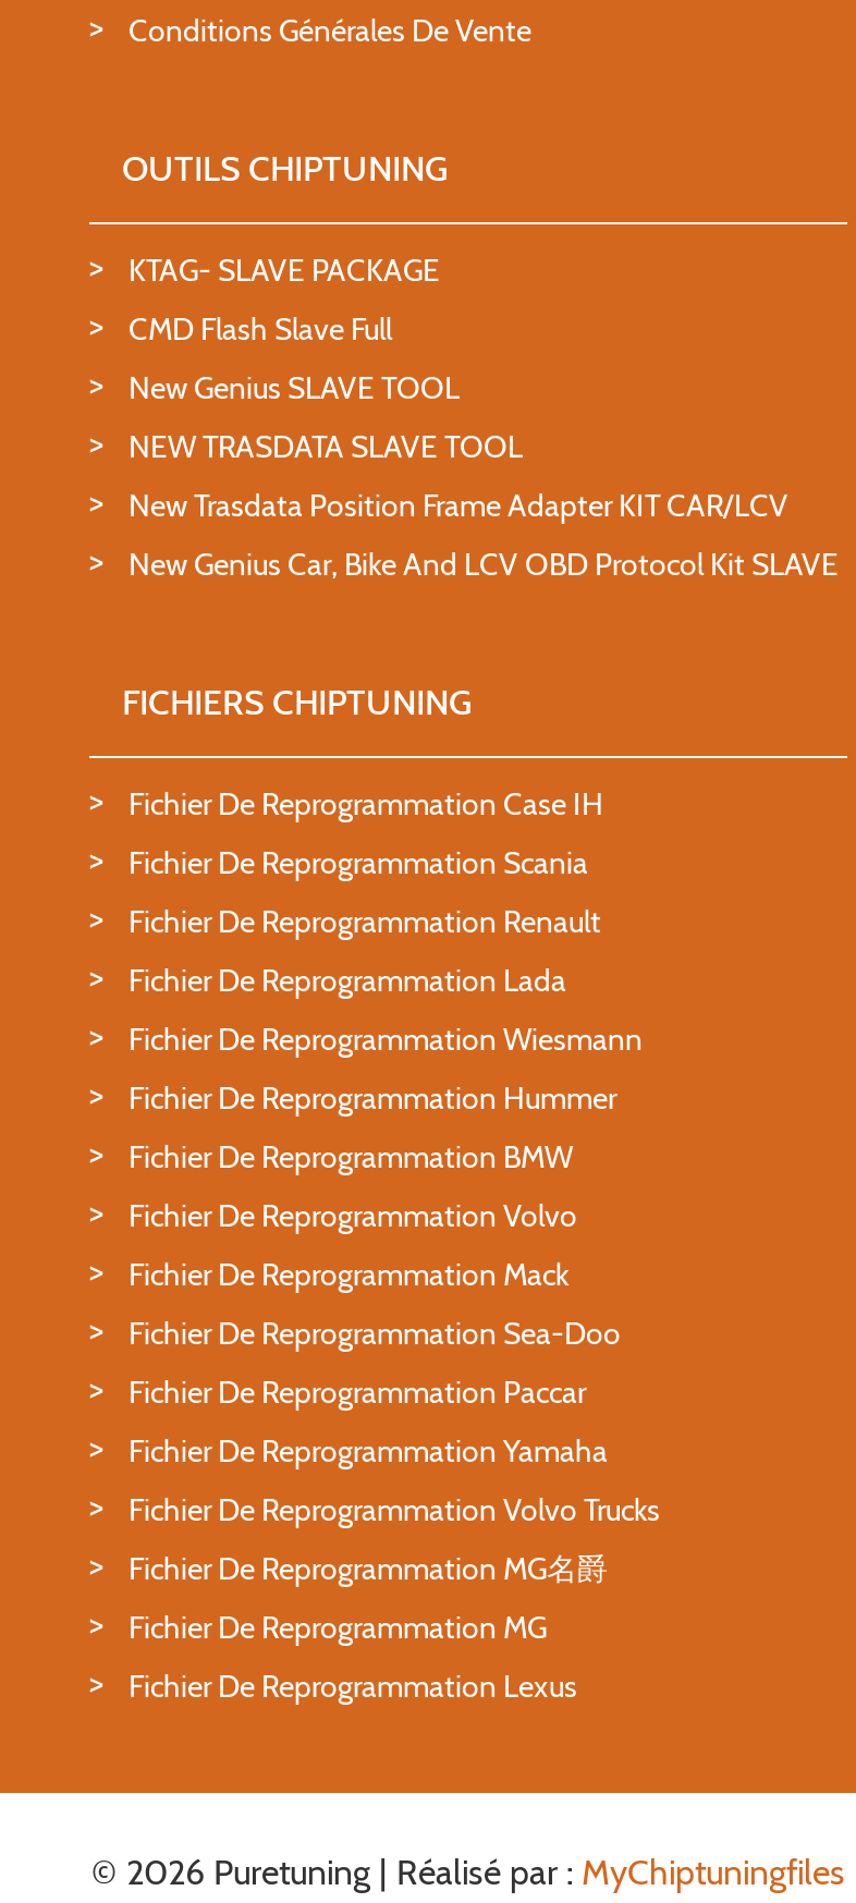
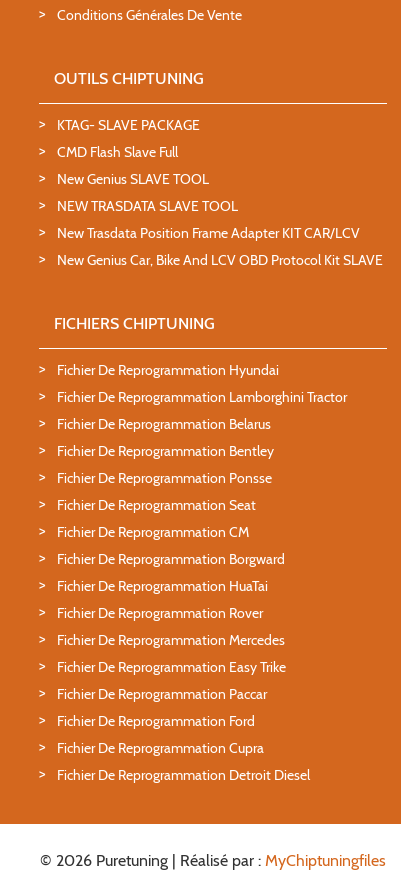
[129,784,643,1352] Fichier De Reprogrammation Case IH | Fichier De Reprogrammation Scania | Fichier De Reprogrammation Renault | Fichier De Reprogrammation Lada | Fichier De Reprogrammation Wiesmann | Fichier De Reprogrammation Hummer | Fichier De Reprogrammation BMW | Fichier De Reprogrammation Volvo | Fichier De Reprogrammation Mack | Fichier De Reprogrammation Sea-Doo -> [57,361,347,676] Fichier De Reprogrammation Hyundai | Fichier De Reprogrammation Lamborghini Tractor | Fichier De Reprogrammation Belarus | Fichier De Reprogrammation Bentley | Fichier De Reprogrammation Ponsse | Fichier De Reprogrammation Seat | Fichier De Reprogrammation CM | Fichier De Reprogrammation Borgward | Fichier De Reprogrammation HuaTai | Fichier De Reprogrammation Rover | Fichier De Reprogrammation Mercedes | Fichier De Reprogrammation Easy Trike
moved [129,1372,586,1411] -> [57,685,267,703]: Fichier De Reprogrammation Paccar
[129,1431,660,1705] Fichier De Reprogrammation Yamaha | Fichier De Reprogrammation Volvo Trucks | Fichier De Reprogrammation MG名爵 | Fichier De Reprogrammation MG | Fichier De Reprogrammation Lexus -> [57,712,310,784] Fichier De Reprogrammation Ford | Fichier De Reprogrammation Cupra | Fichier De Reprogrammation Detroit Diesel

